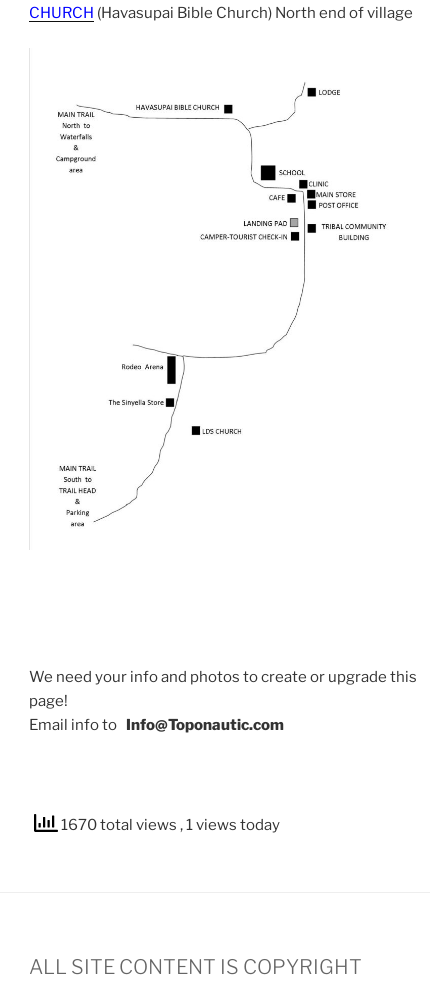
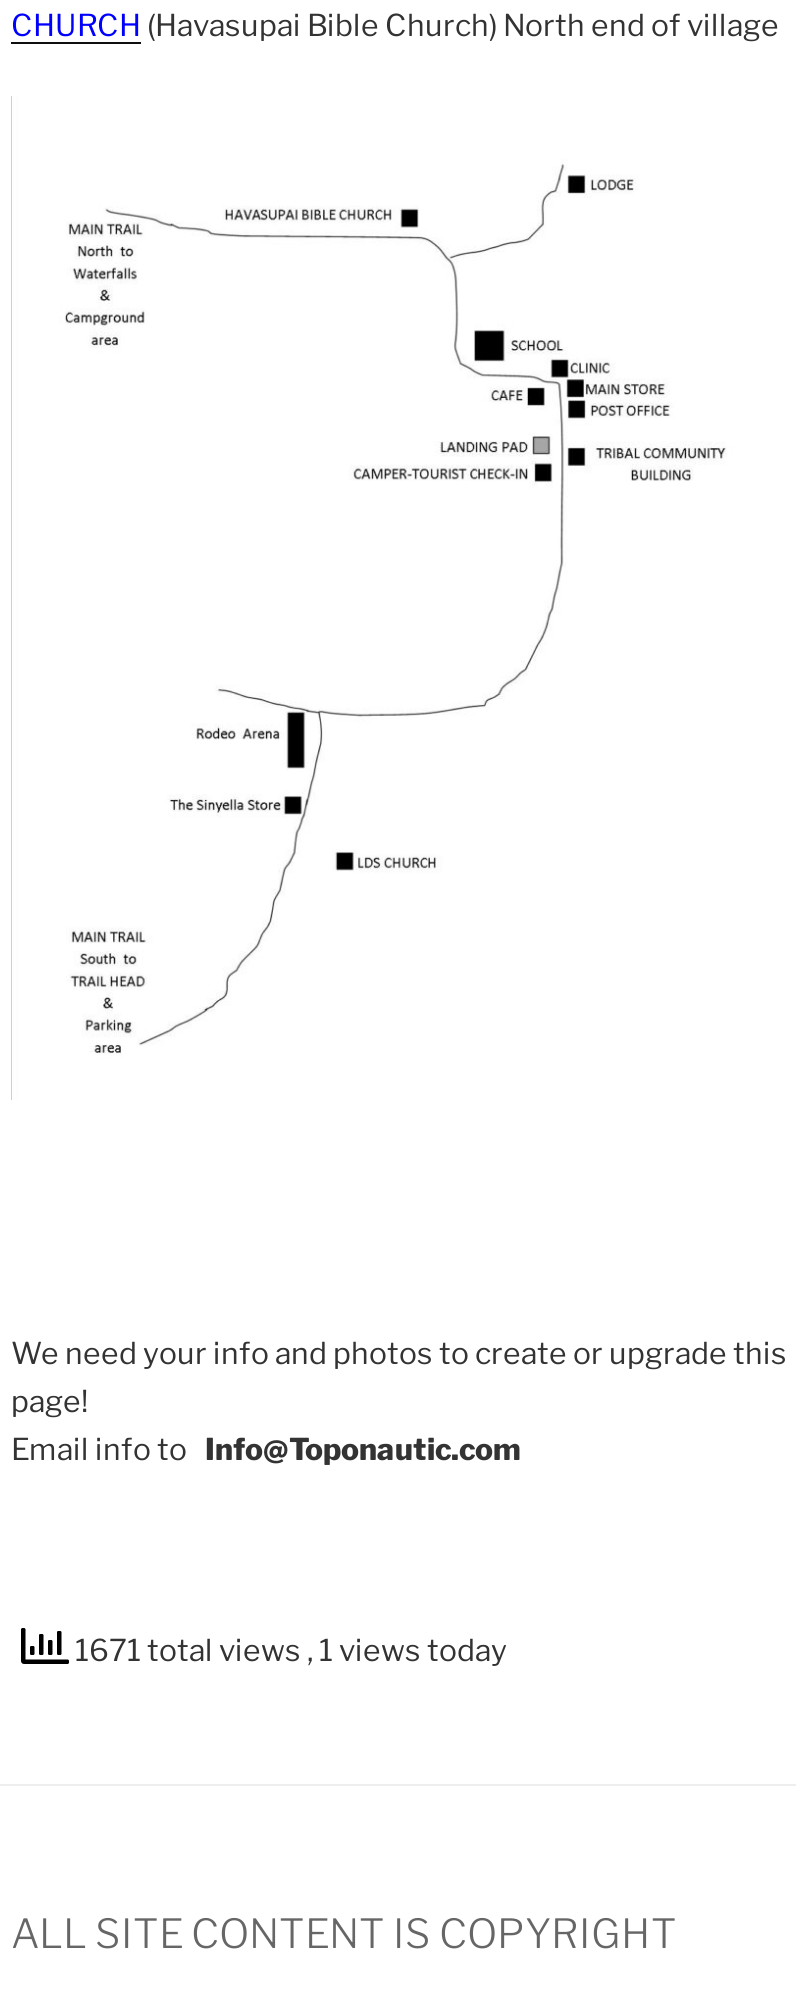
[58,817,280,835] 1670 total views, 1 views today -> [69,1633,507,1669] 1671 total views, 1 views today

